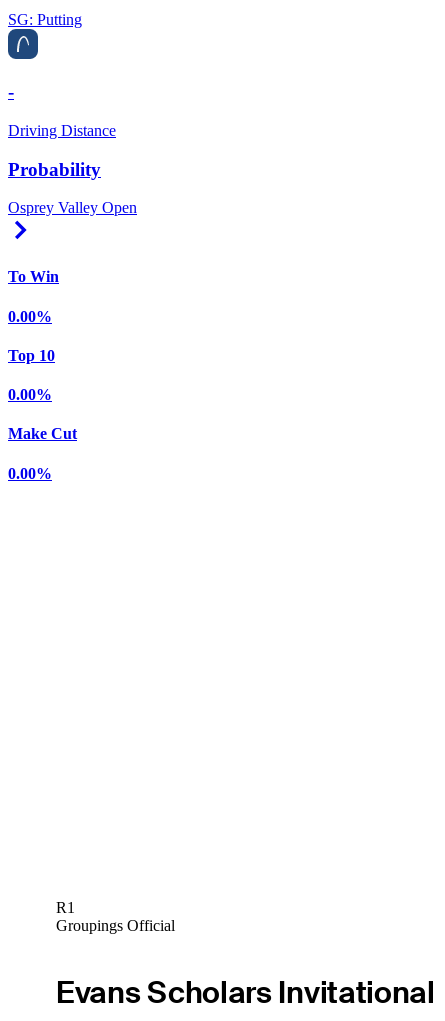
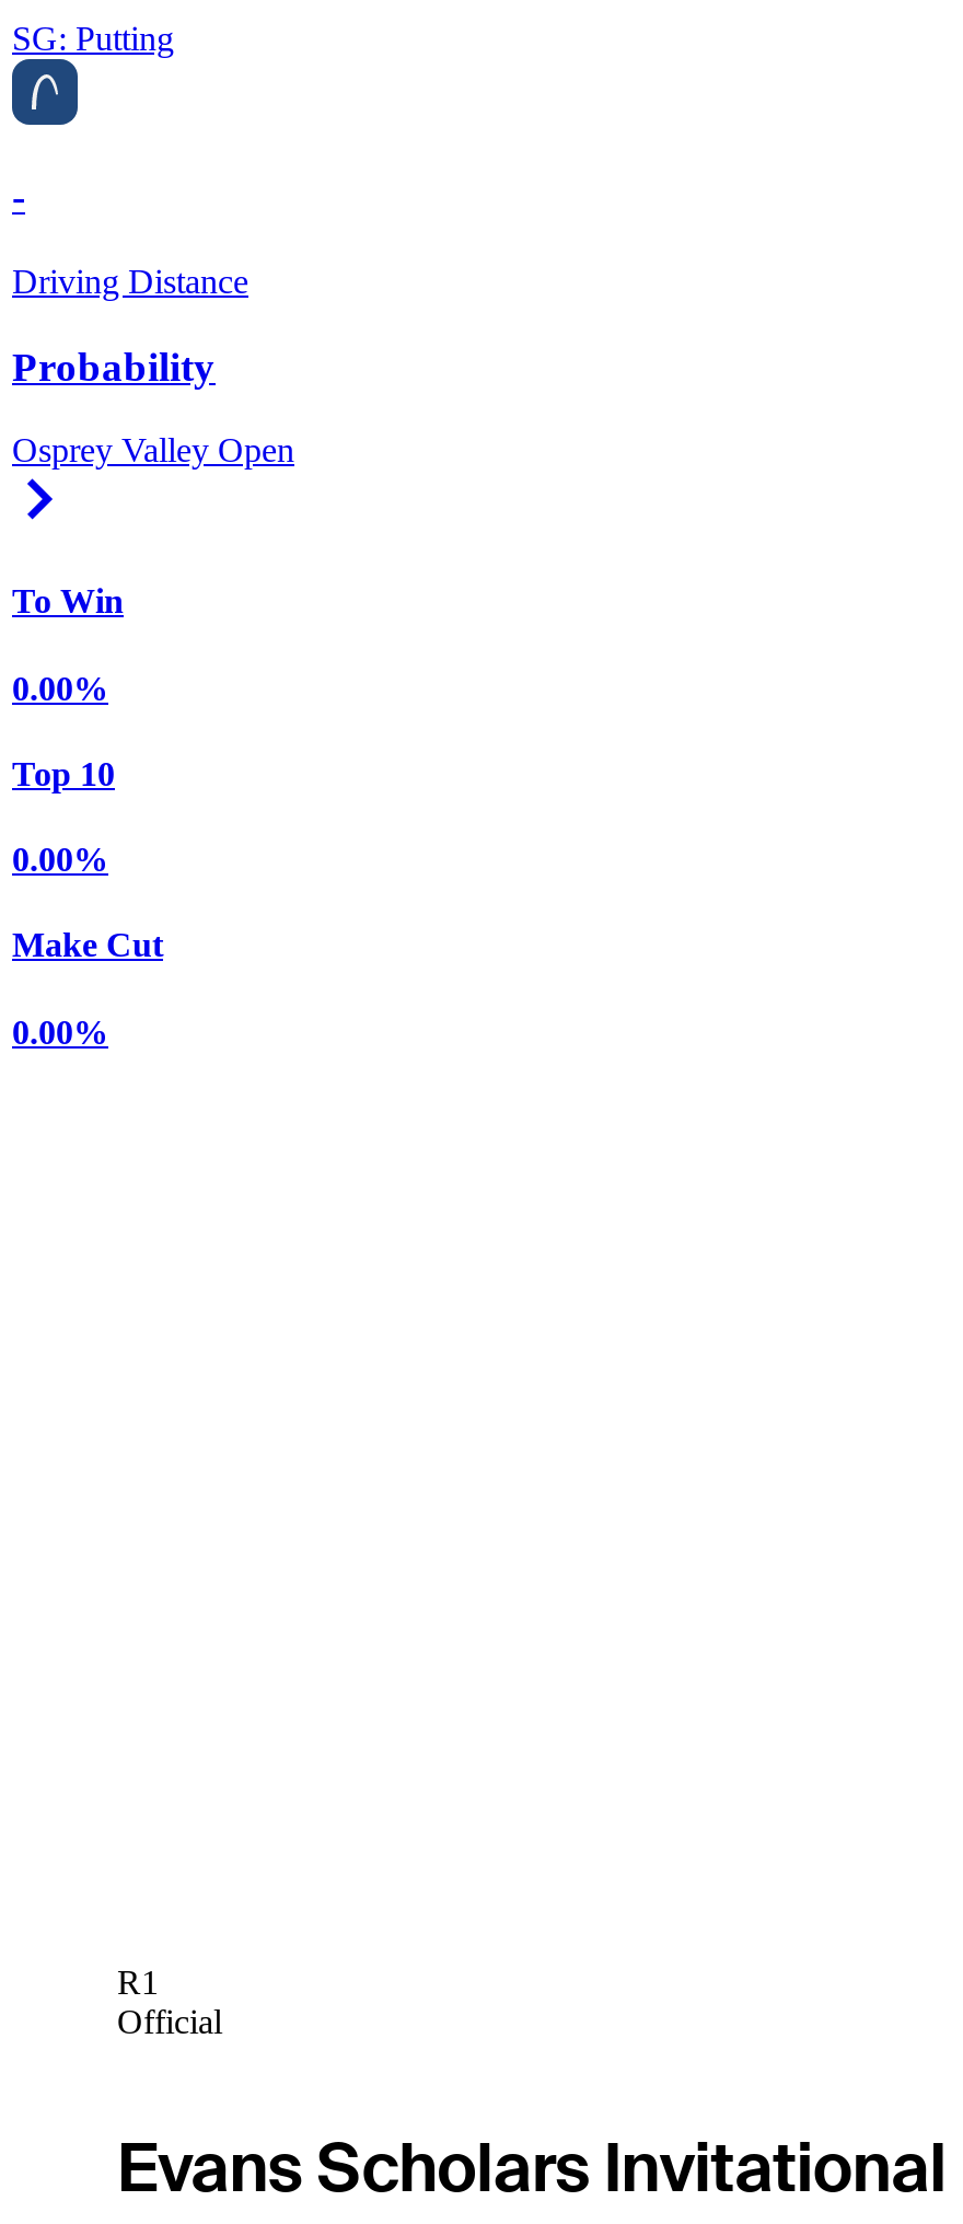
[56,917,175,934] Groupings Official -> [117,2002,222,2039] Official

